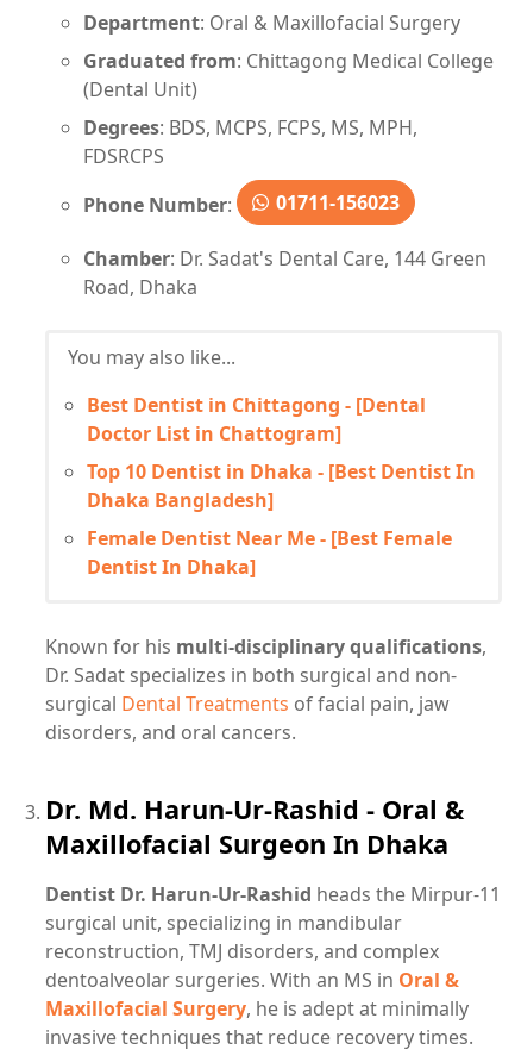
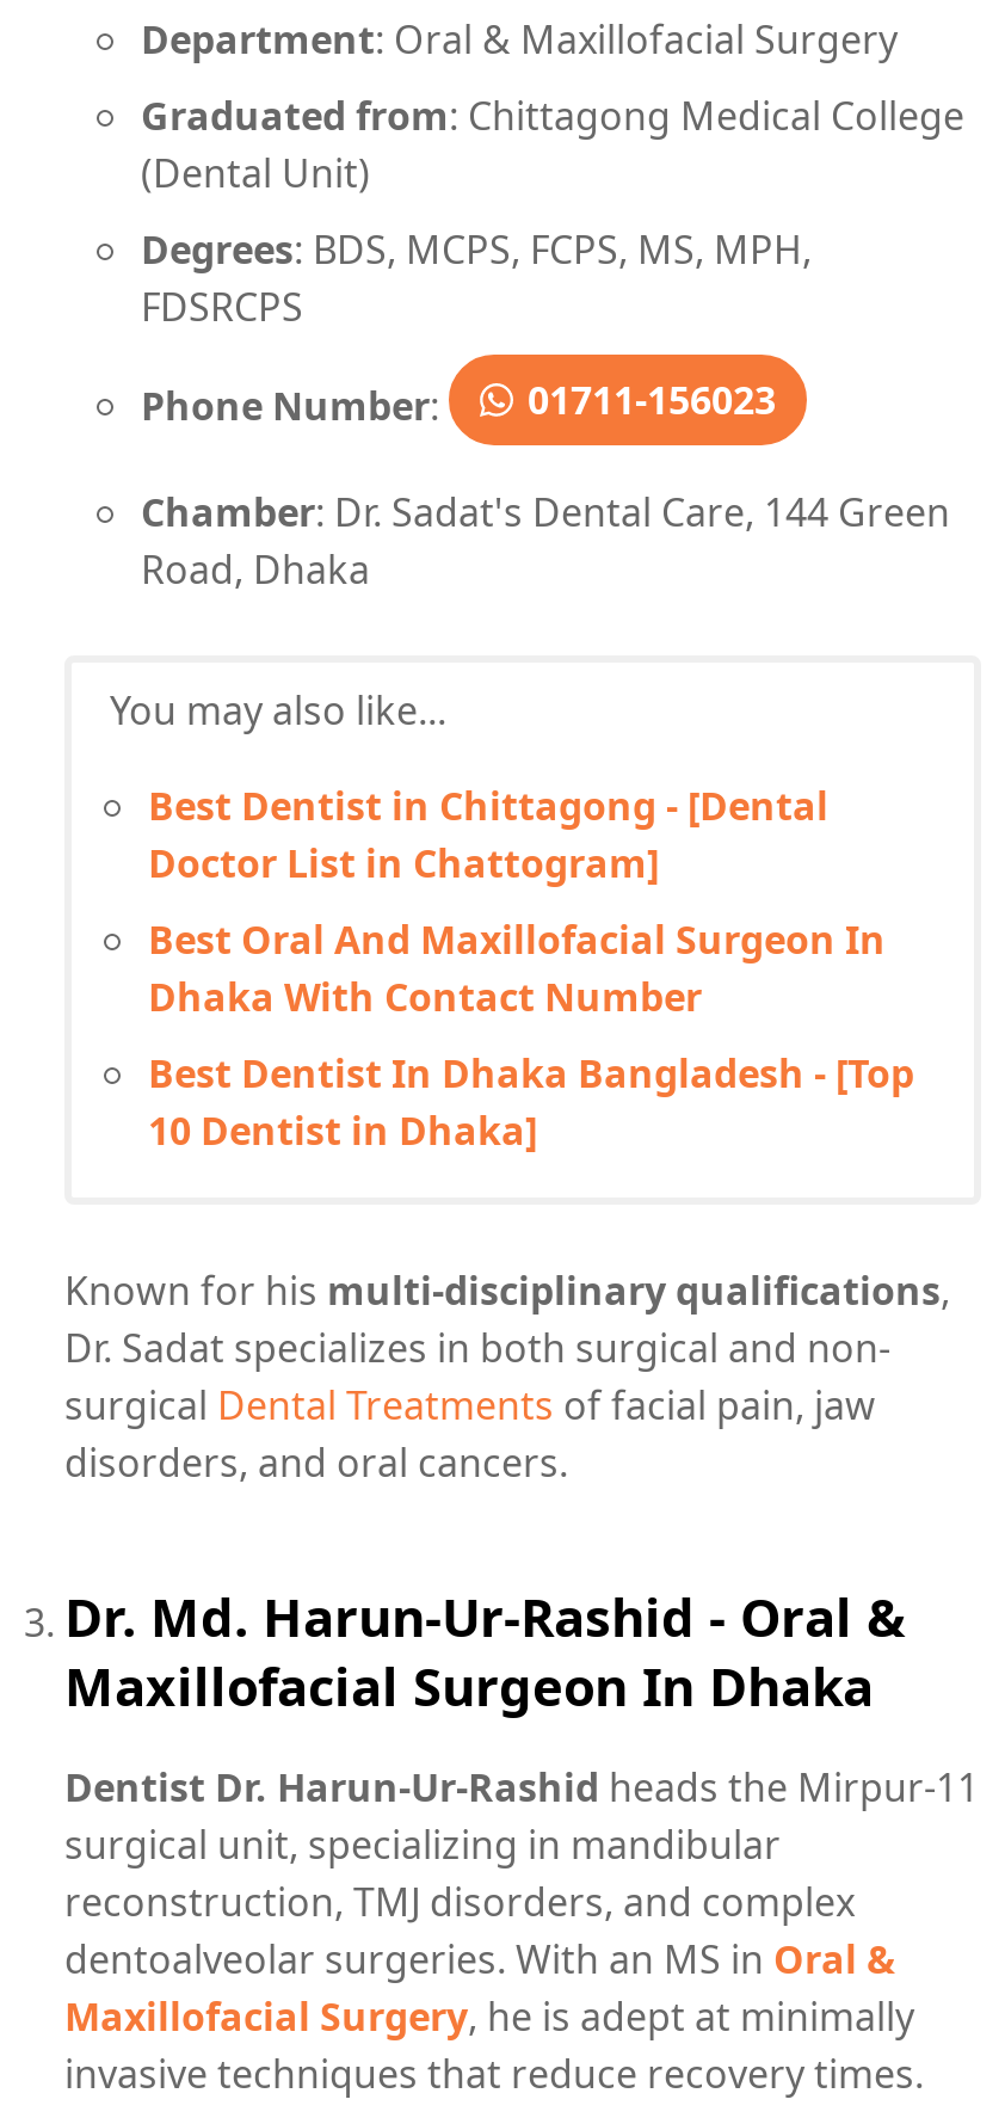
[87,458,476,513] Top 10 Dentist in Dhaka - [Best Dentist In | Dhaka Bangladesh] -> [148,913,886,1023] Best Oral And Maxillofacial Surgeon In | Dhaka With Contact Number
[87,525,452,580] Female Dentist Near Me - [Best Female | Dentist In Dhaka] -> [148,1047,914,1157] Best Dentist In Dhaka Bangladesh - [Top | 10 Dentist in Dhaka]

